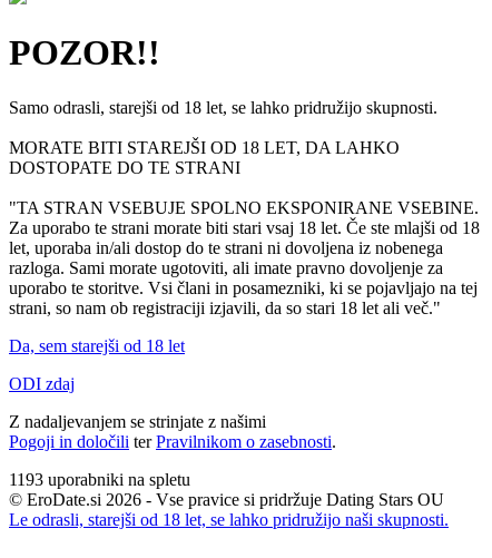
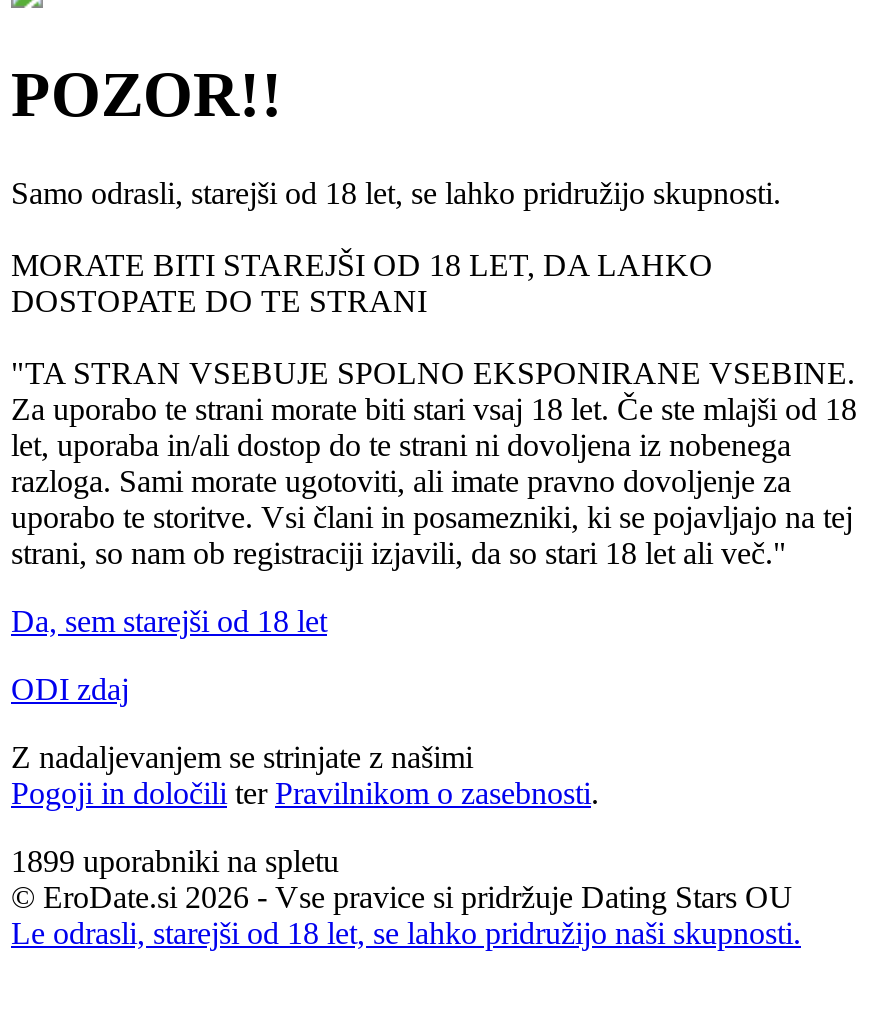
[9,470,190,489] 1193 uporabniki na spletu -> [11,844,339,878] 1899 uporabniki na spletu

